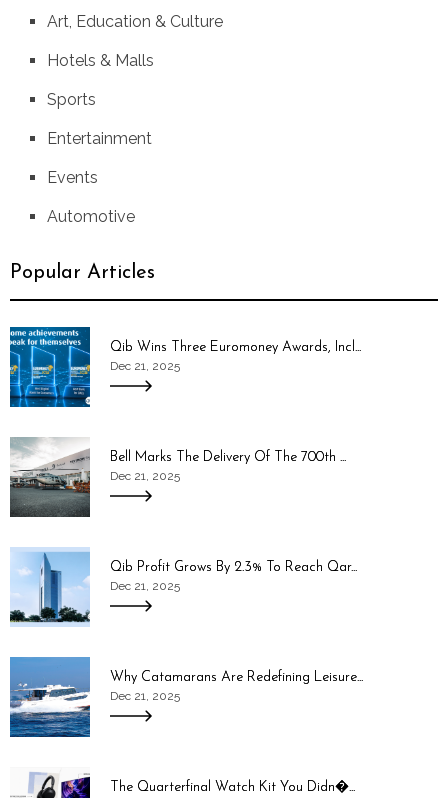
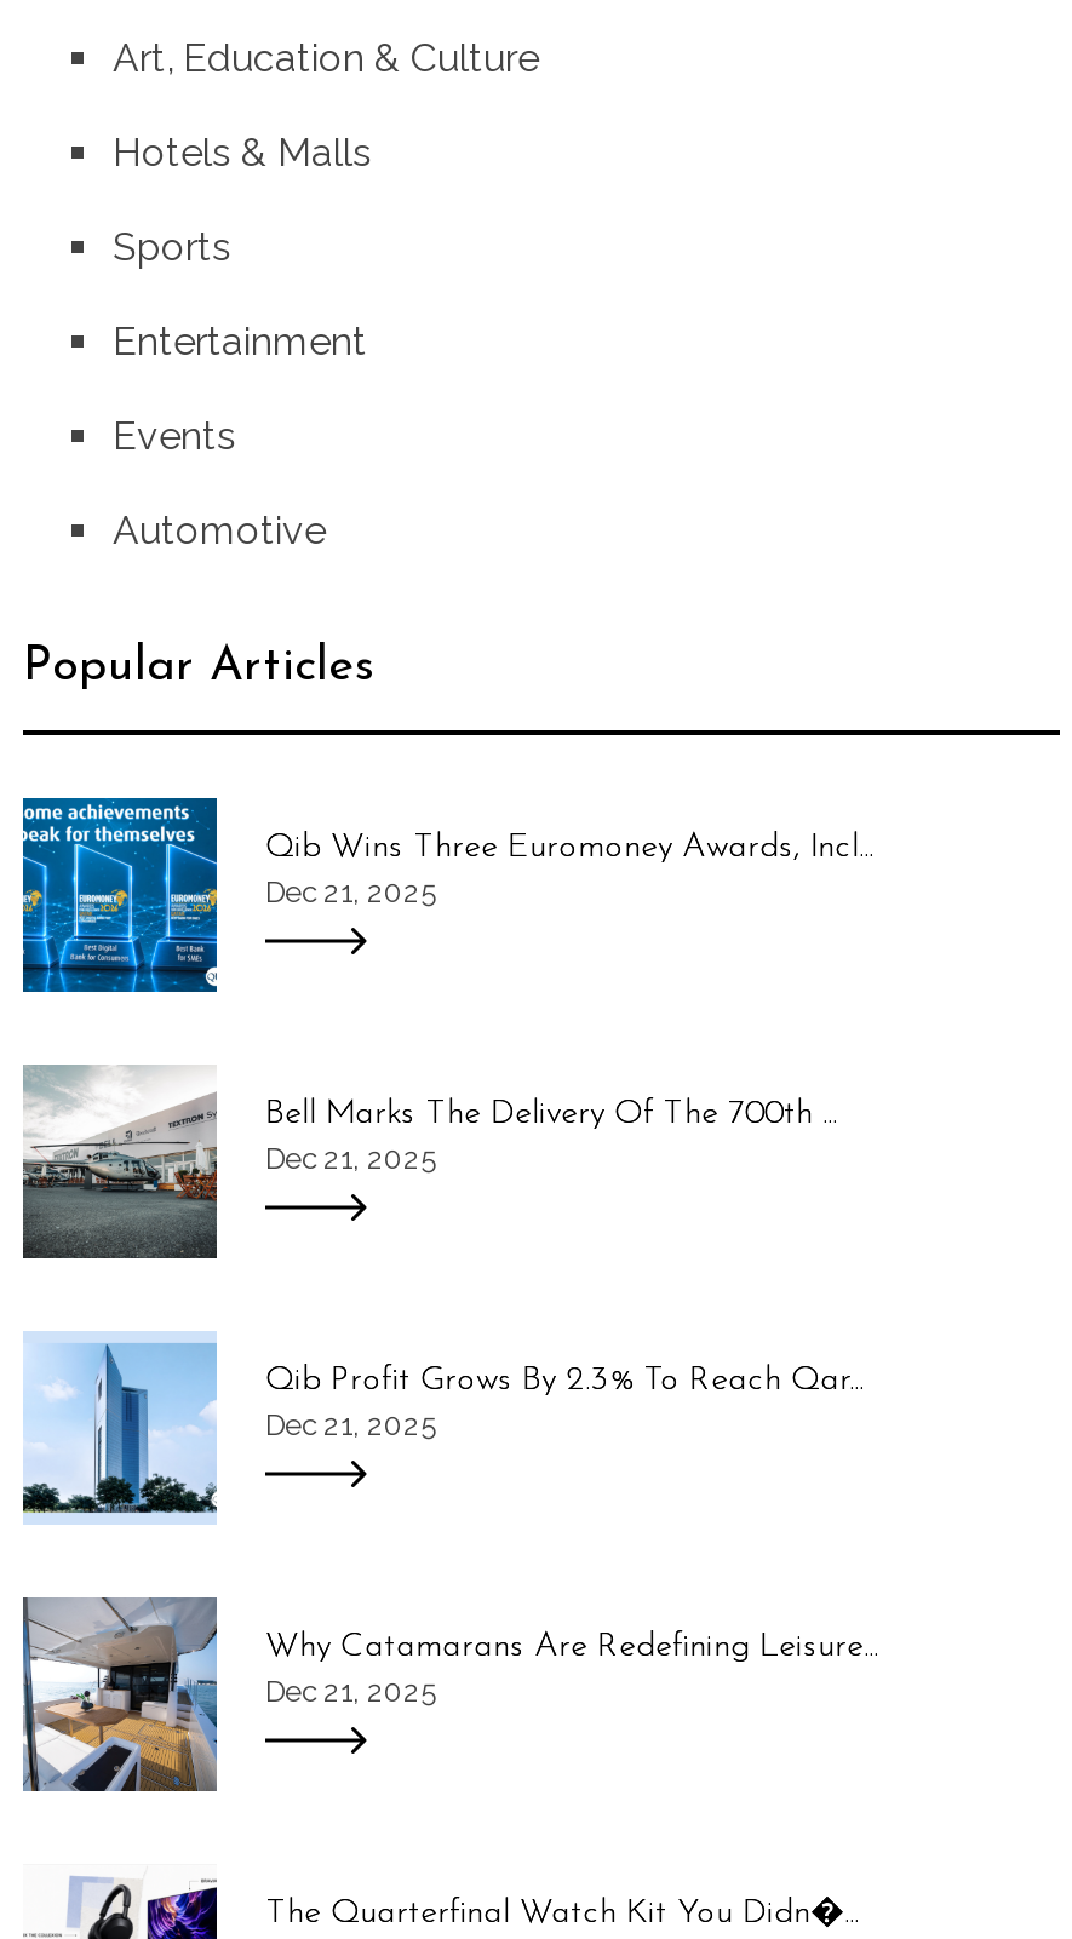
[9,657,91,737] [image] -> [21,1597,219,1794] [image]

